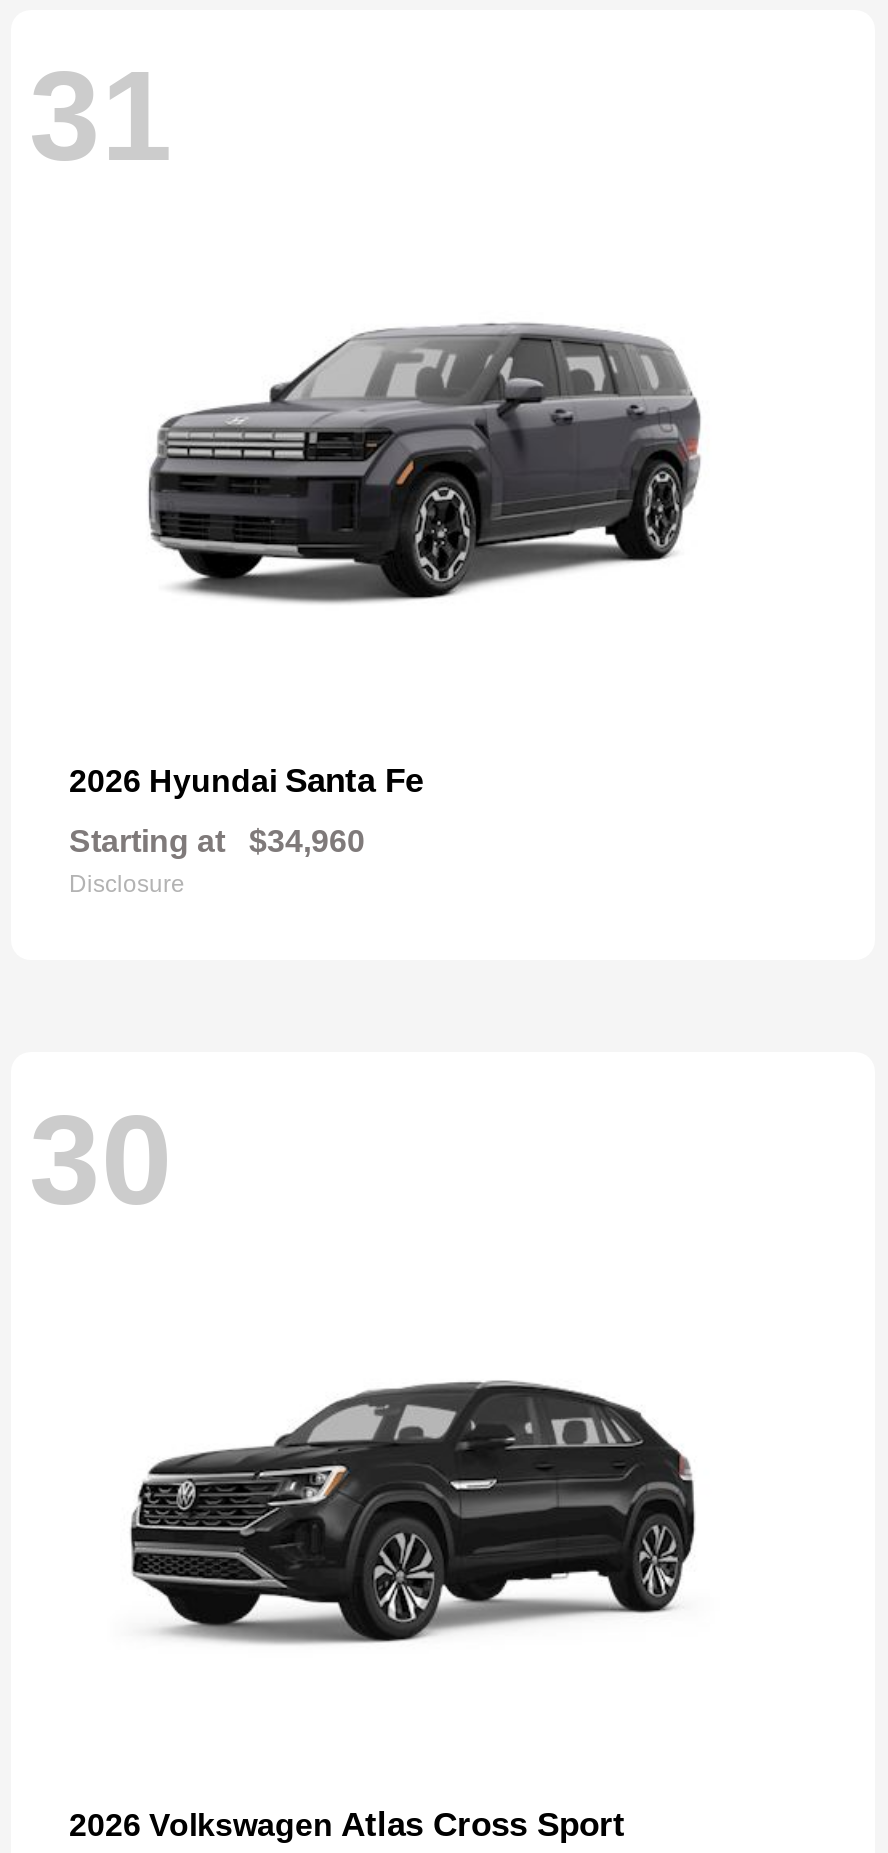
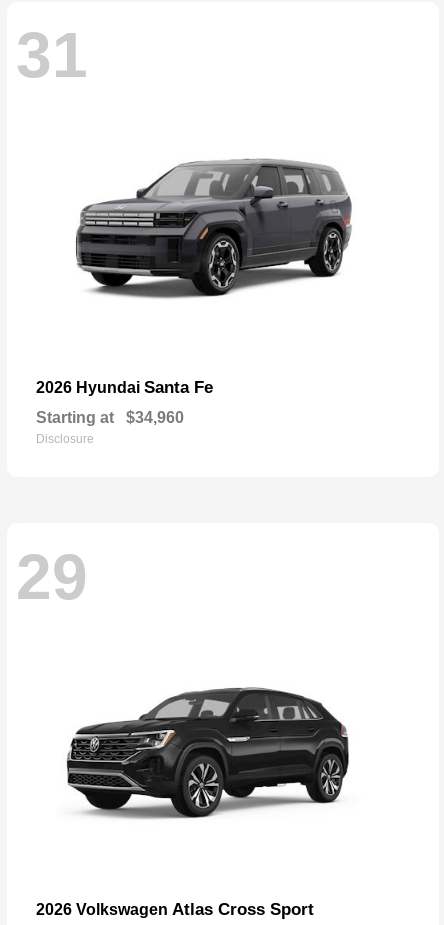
[29,1088,173,1232] 30 -> [16,541,88,613] 29

